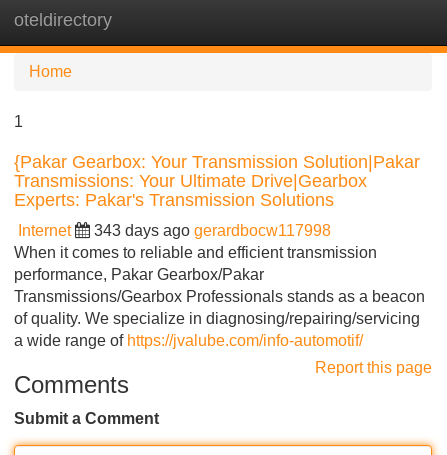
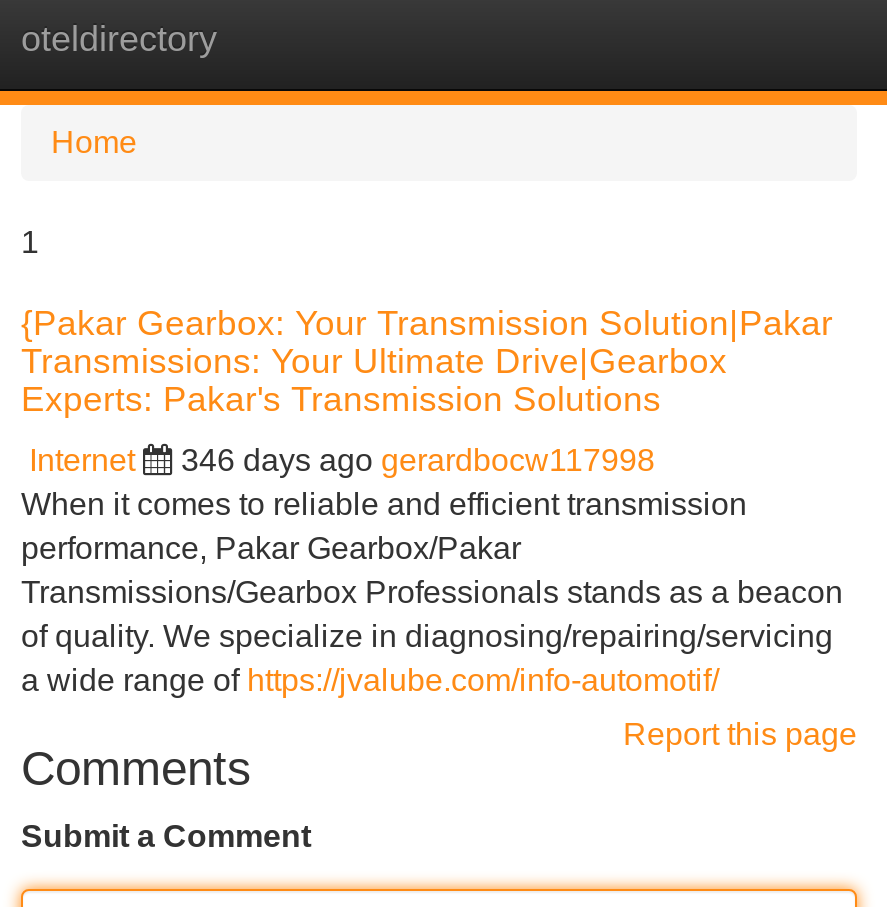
[94,222,331,239] 343 days ago gerardbocw117998 -> [181,443,655,477] 346 days ago gerardbocw117998

